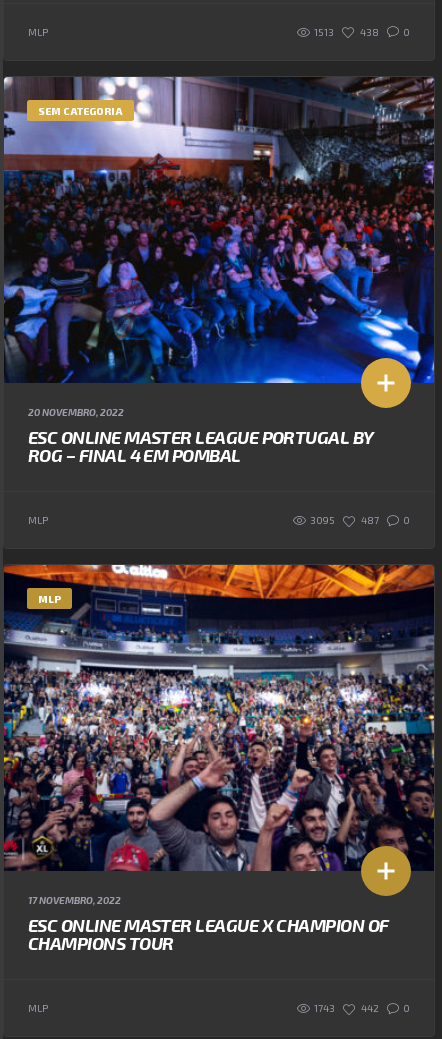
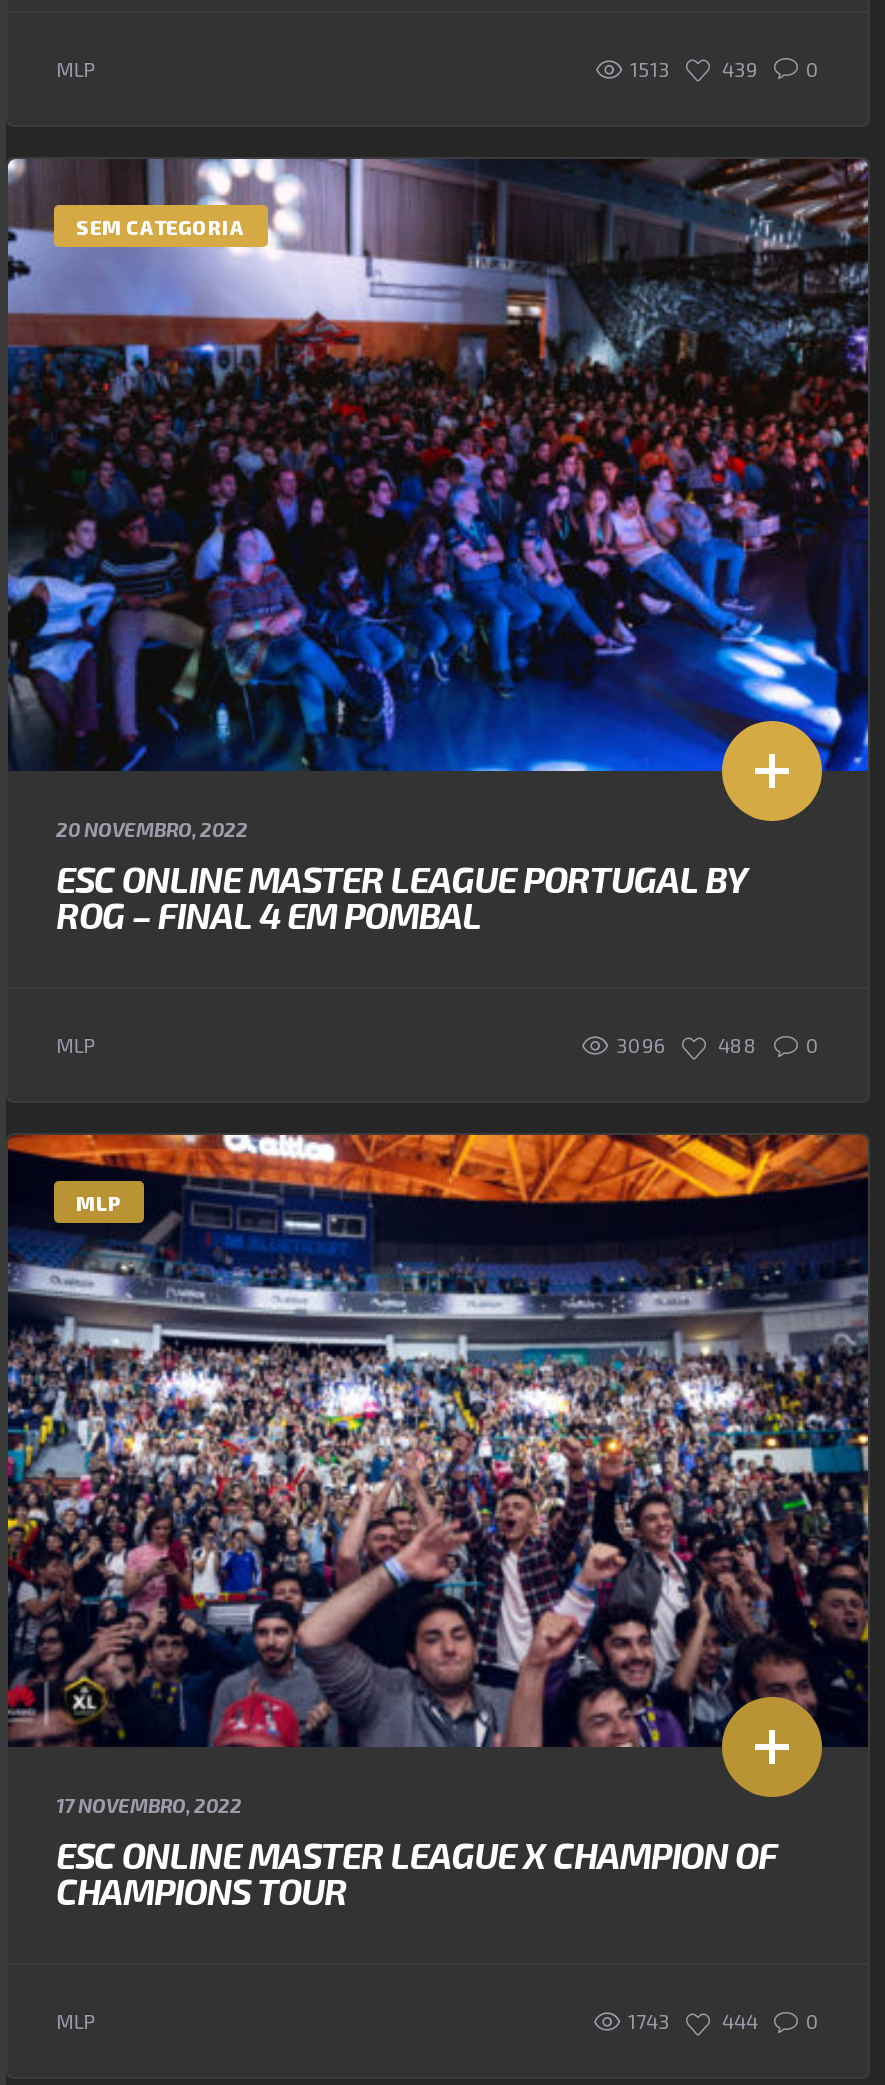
[360,26,410,38] 438 0 -> [722,57,820,81] 439 0
[310,514,335,526] 3095 -> [616,1032,666,1056] 3096
[361,514,410,526] 487 0 -> [718,1033,820,1057] 488 0
[361,1002,410,1014] 442 0 -> [722,2009,820,2033] 444 0

